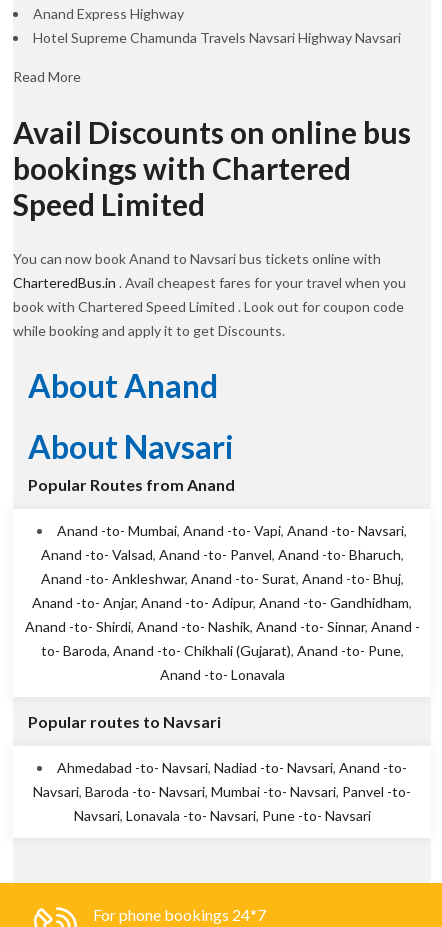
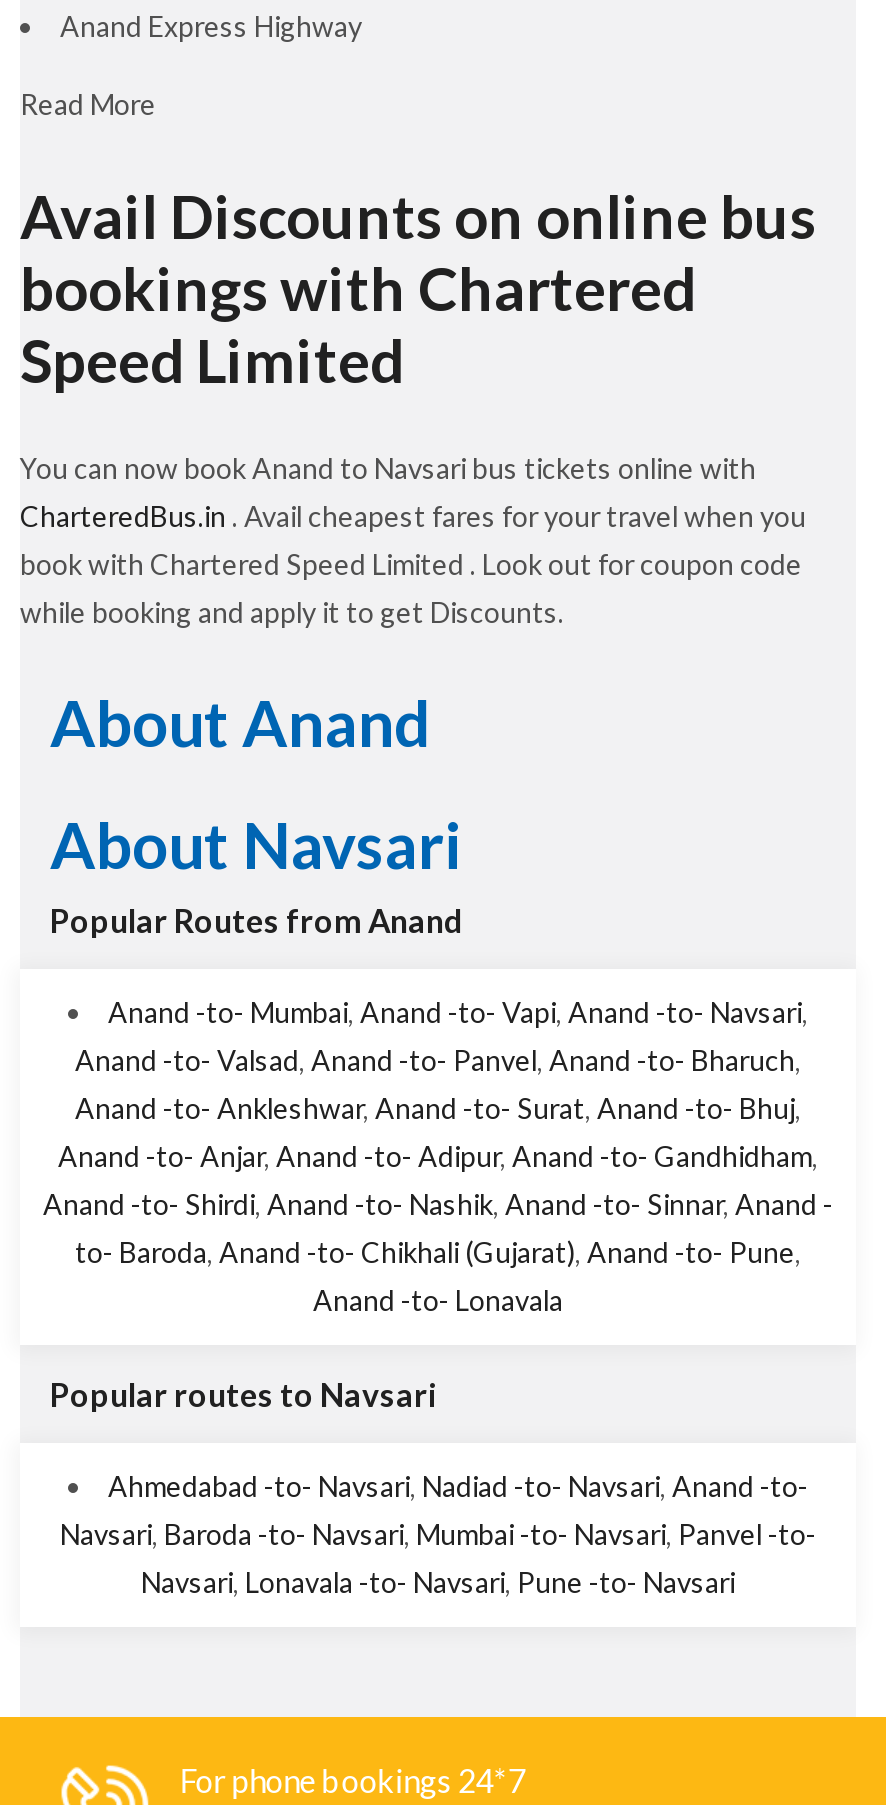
[33,29,401,46] Hotel Supreme Chamunda Travels Navsari Highway Navsari -> none

